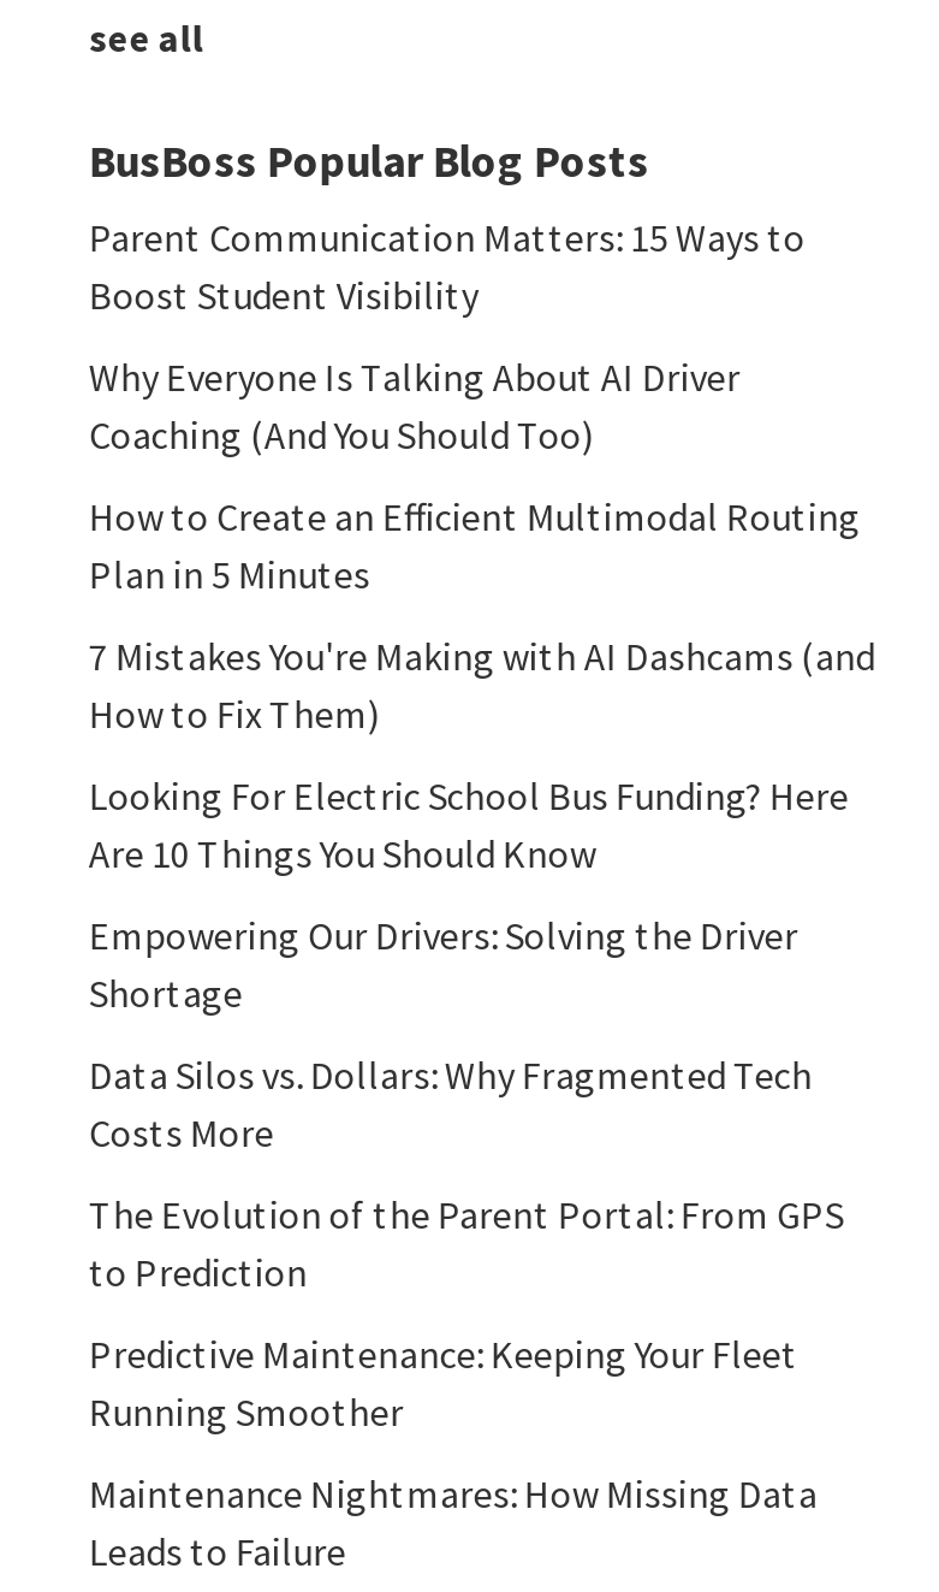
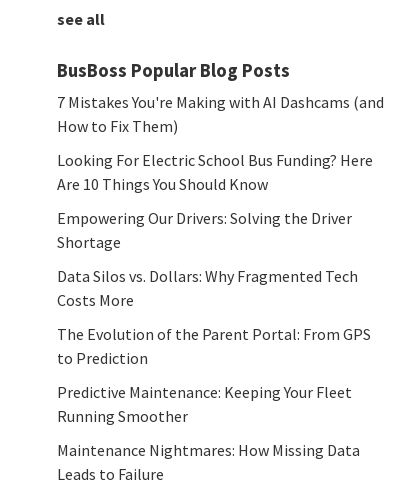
[89,213,861,598] Parent Communication Matters: 15 Ways to | Boost Student Visibility | Why Everyone Is Talking About AI Driver | Coaching (And You Should Too) | How to Create an Efficient Multimodal Routing | Plan in 5 Minutes -> none

